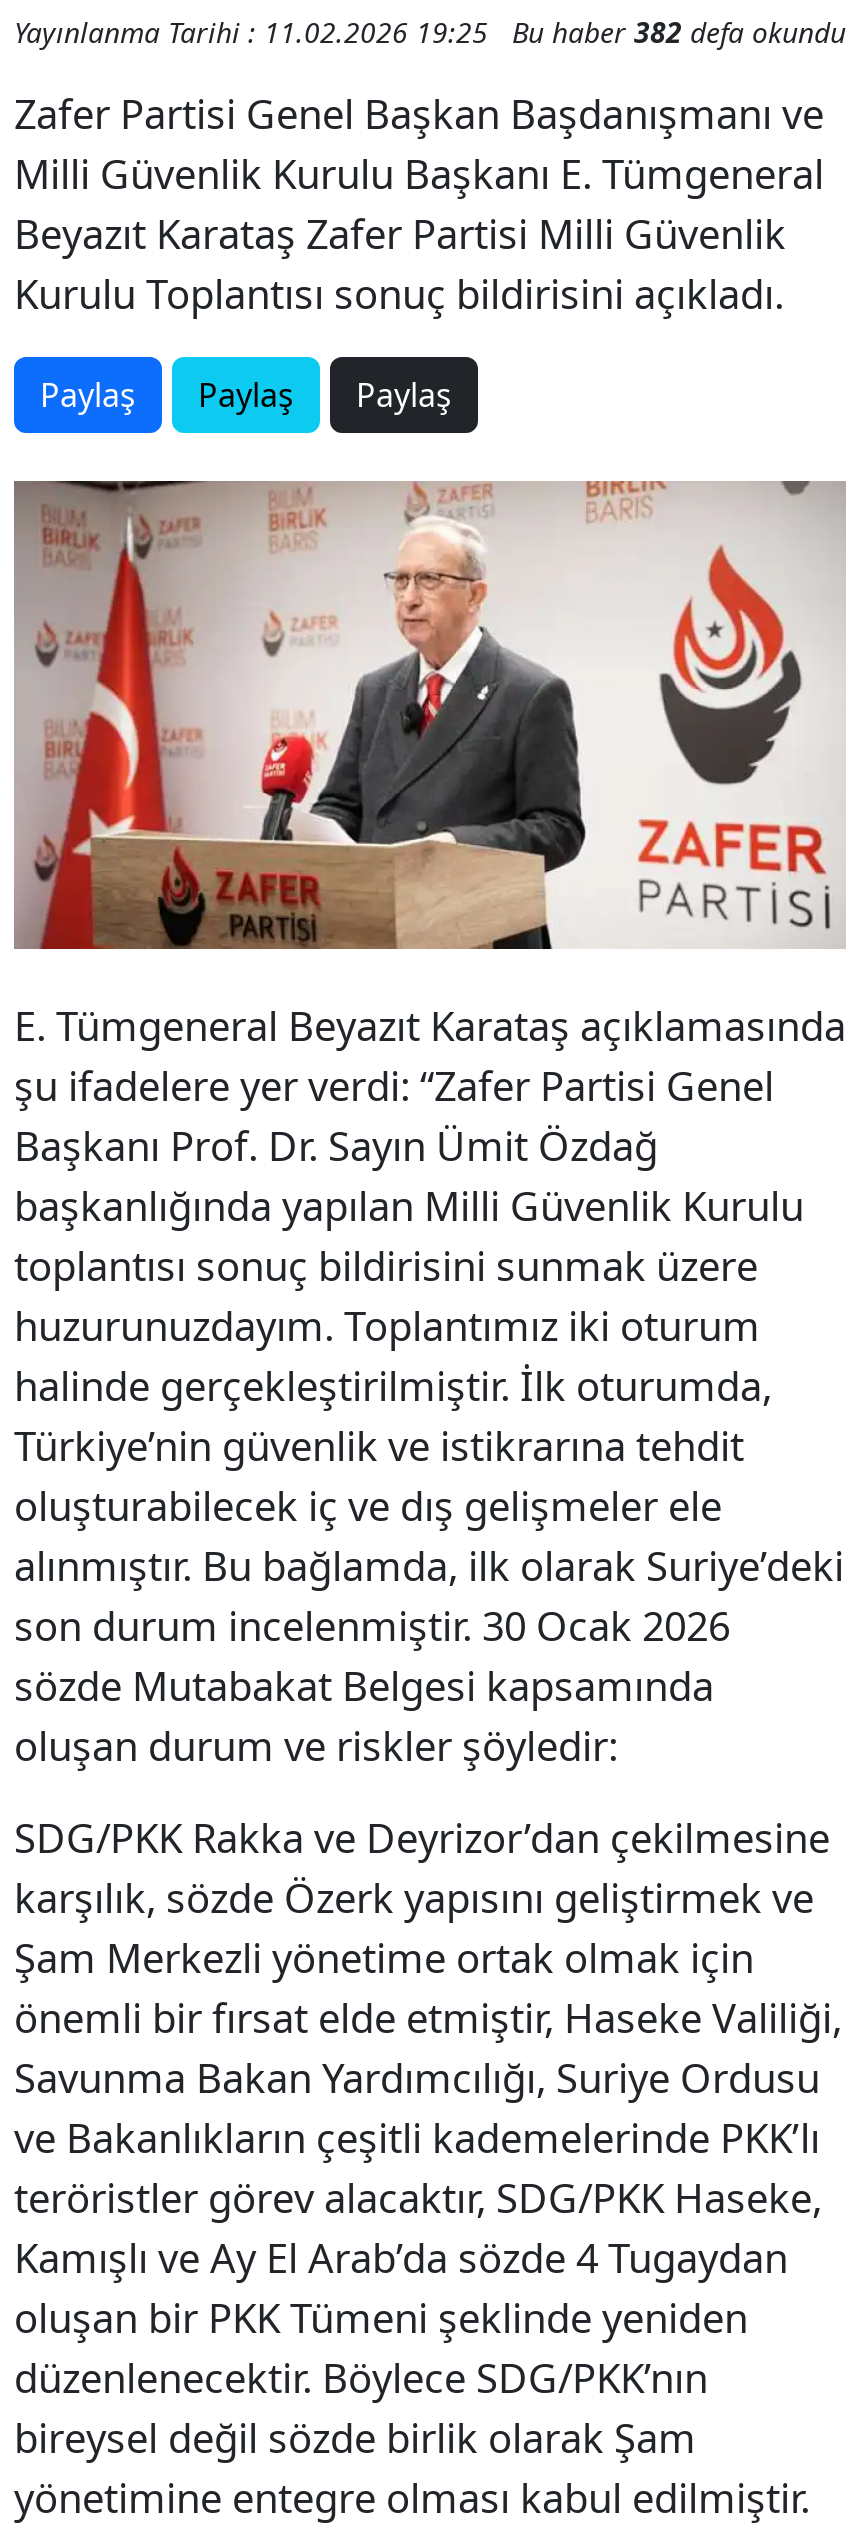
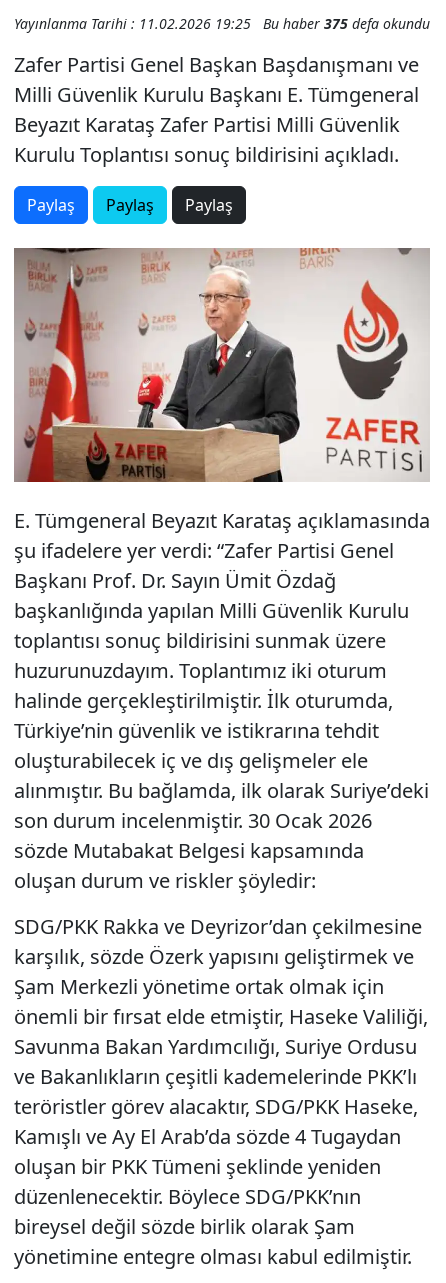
[512,13,846,51] Bu haber 382 defa okundu -> [263,14,430,33] Bu haber 375 defa okundu

